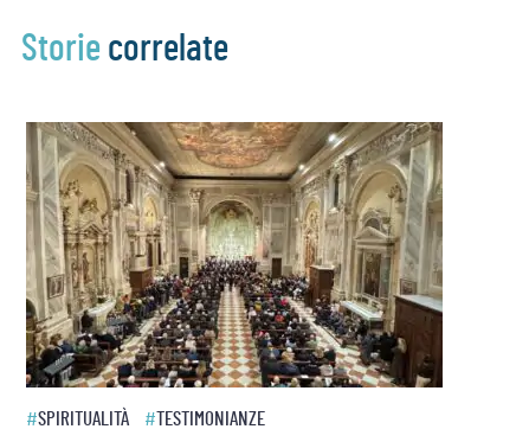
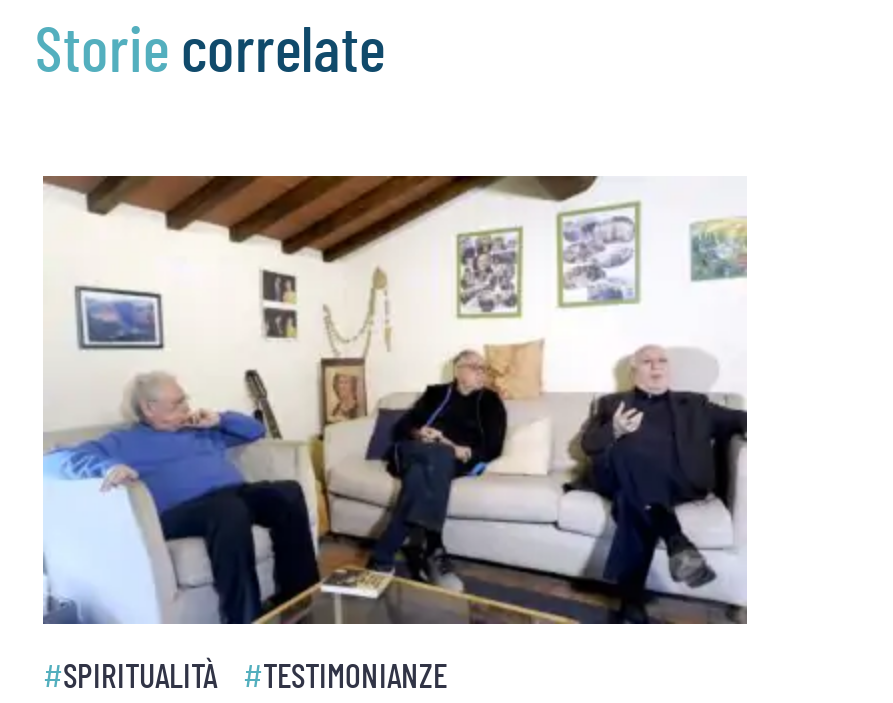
[25,121,444,389] [image] -> [43,174,749,626] [image]

